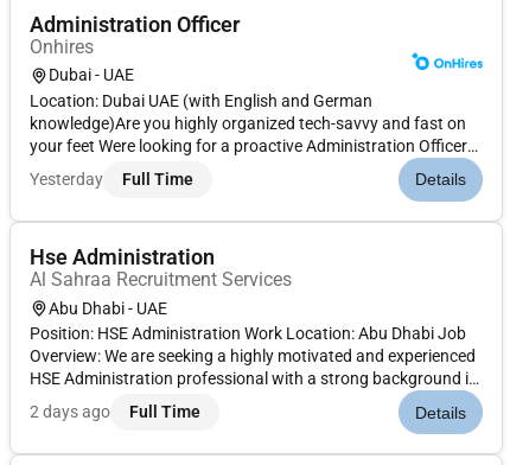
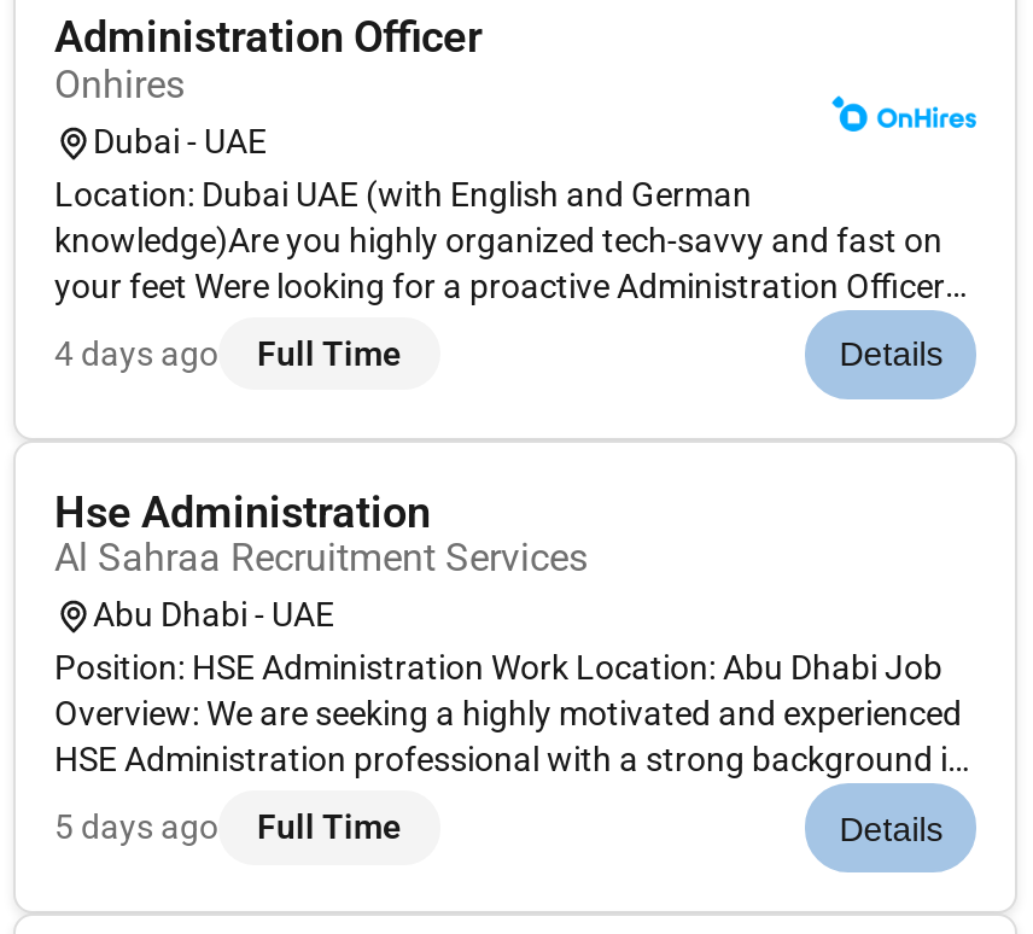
[30,170,103,188] Yesterday -> [54,334,218,373] 4 days ago
[30,402,200,421] 2 days ago Full Time -> [54,808,402,847] 5 days ago Full Time

